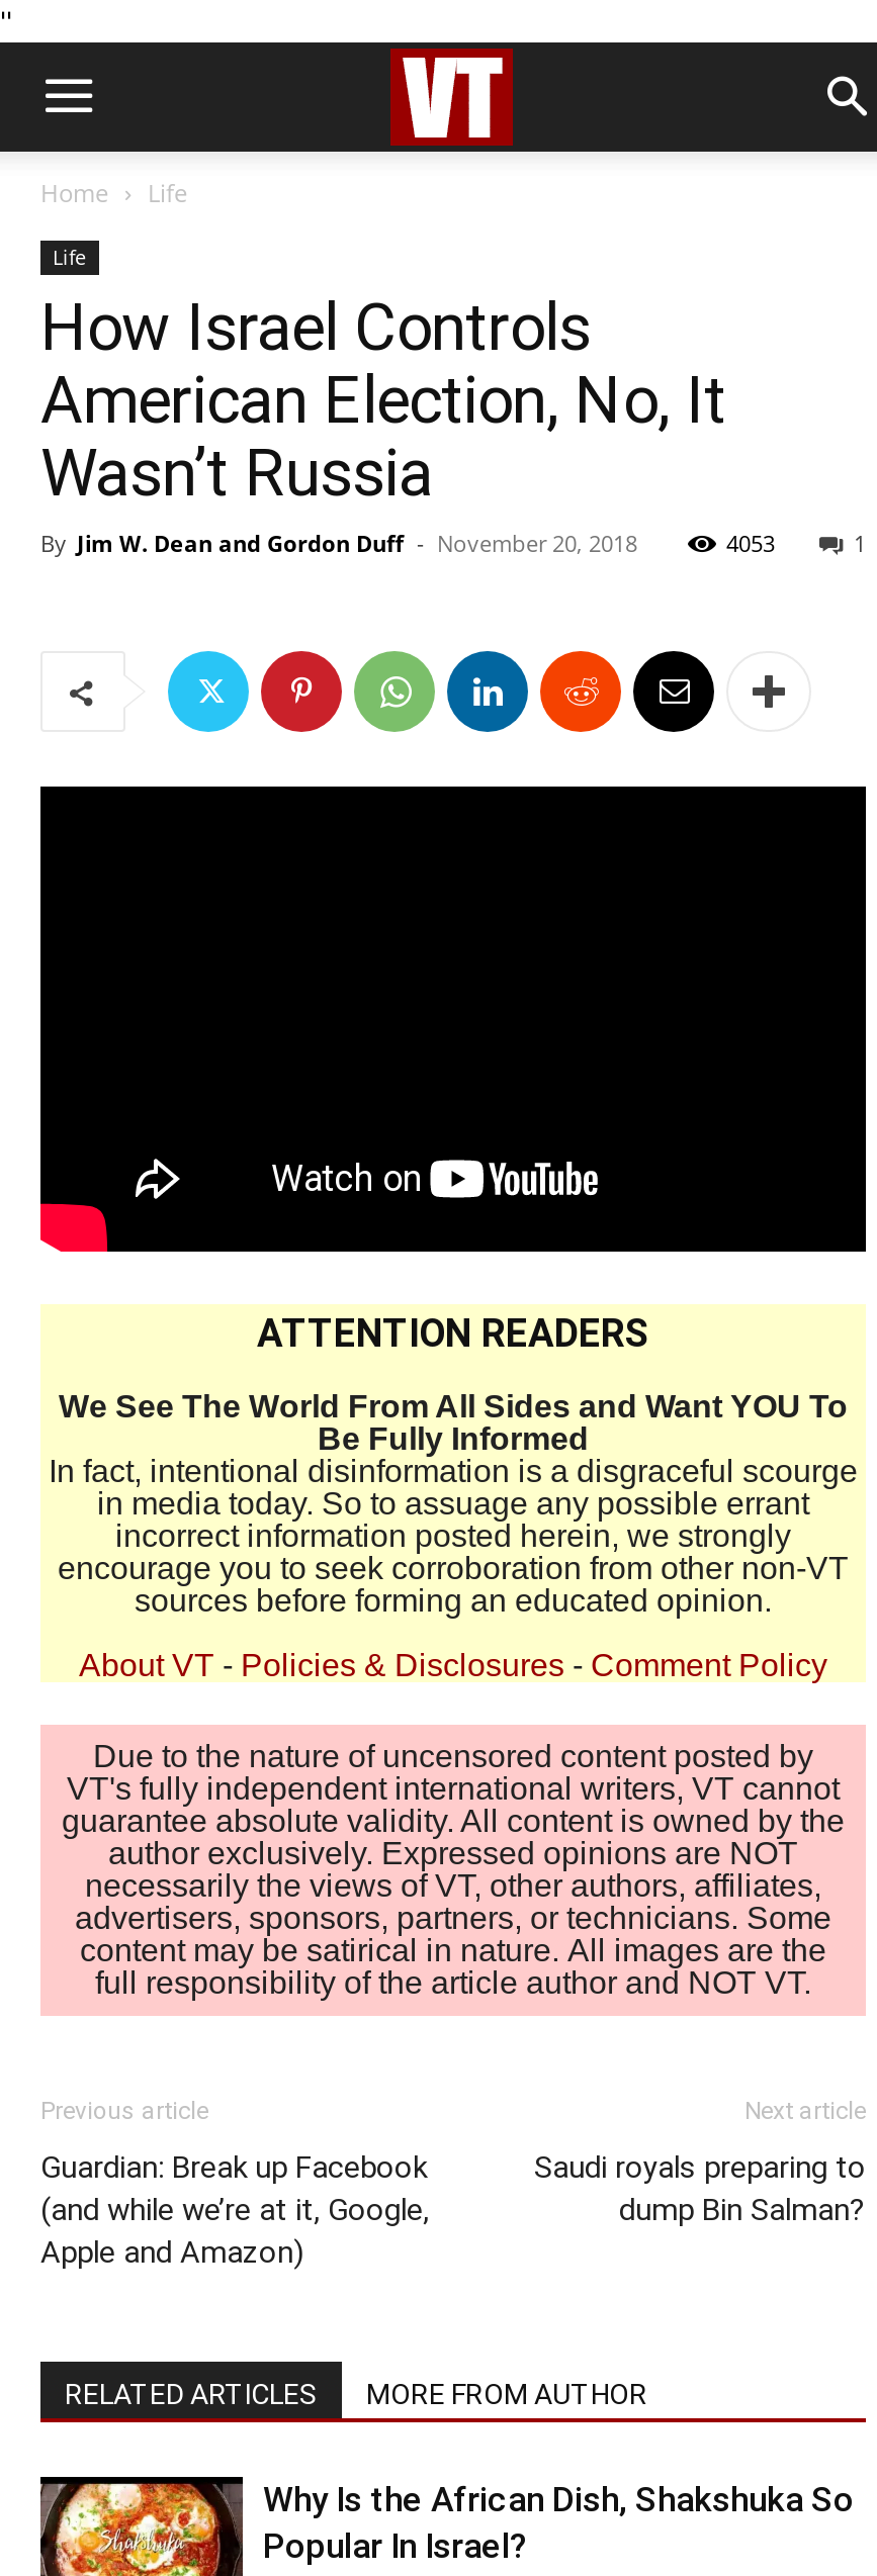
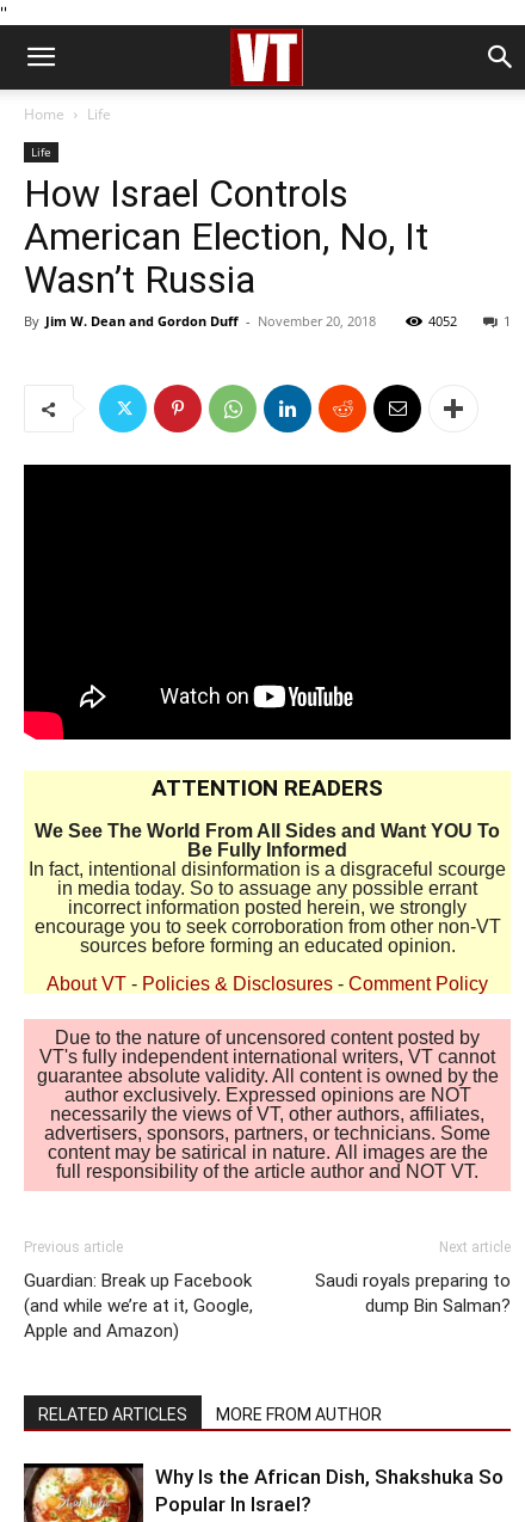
[726,528,775,558] 4053 -> [428,312,457,330] 4052

